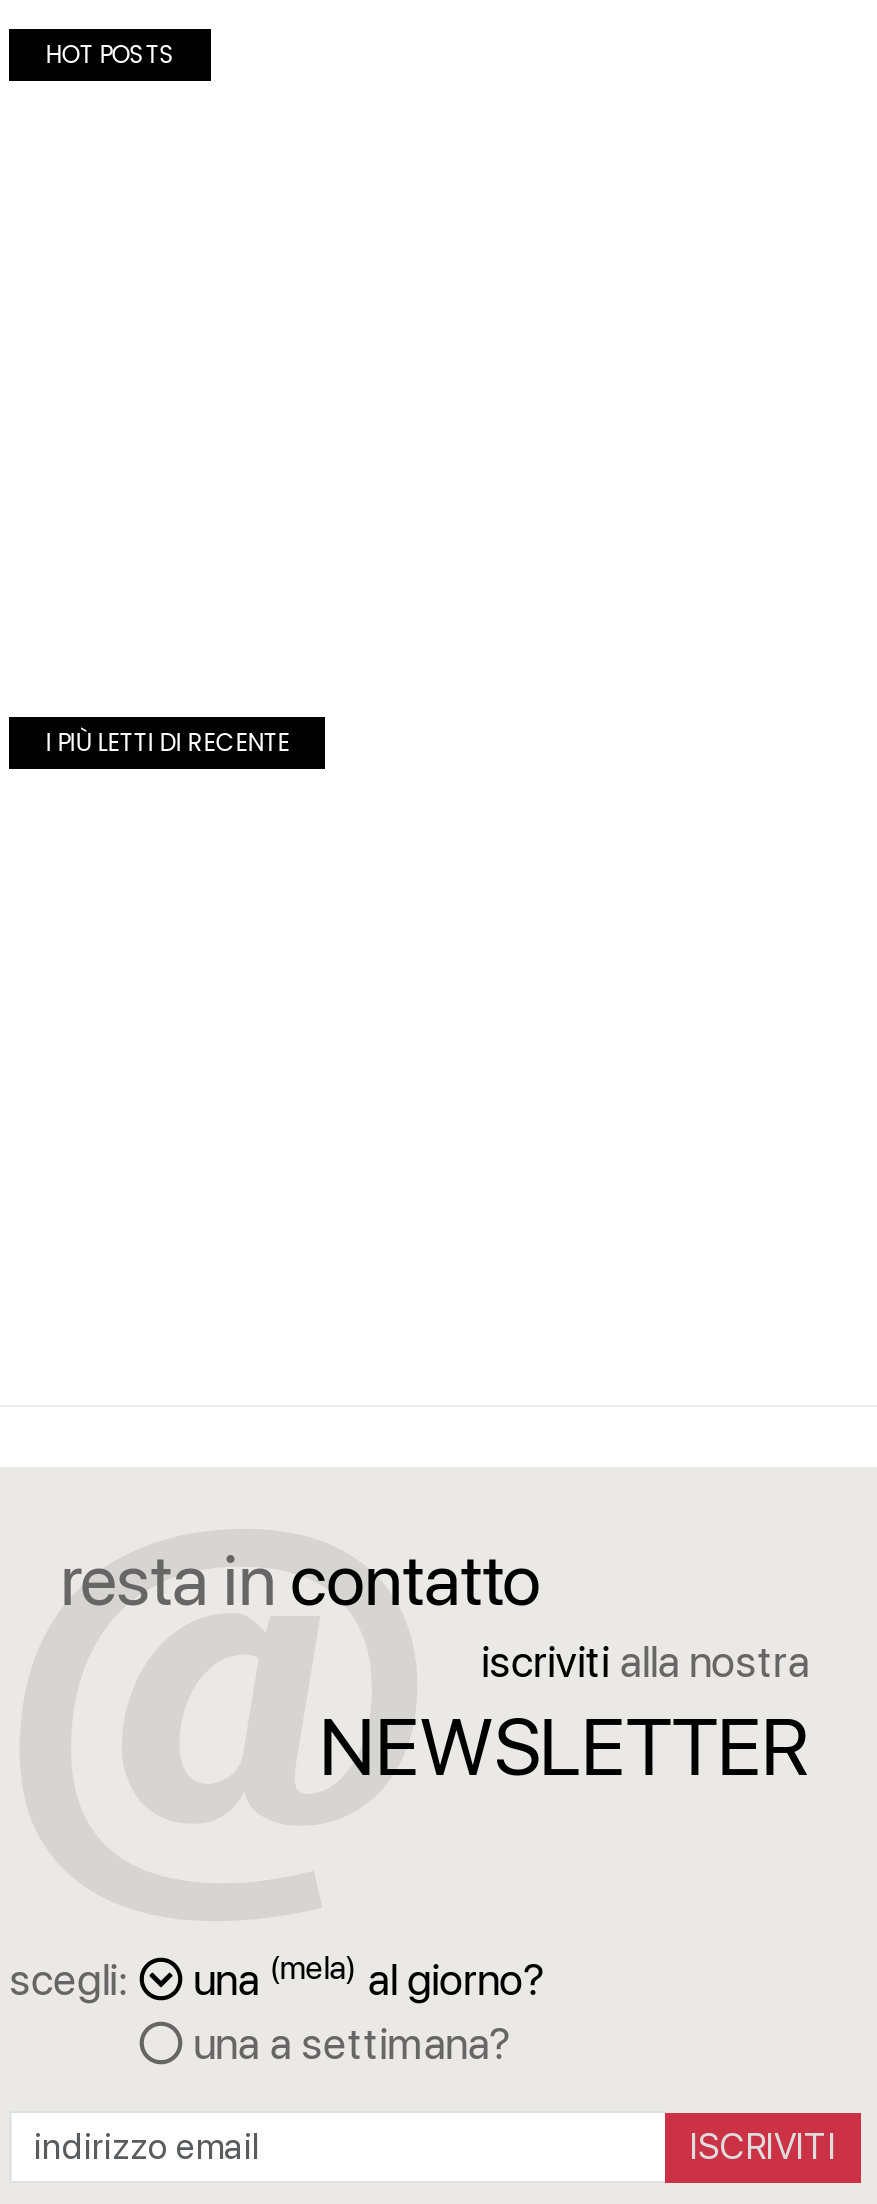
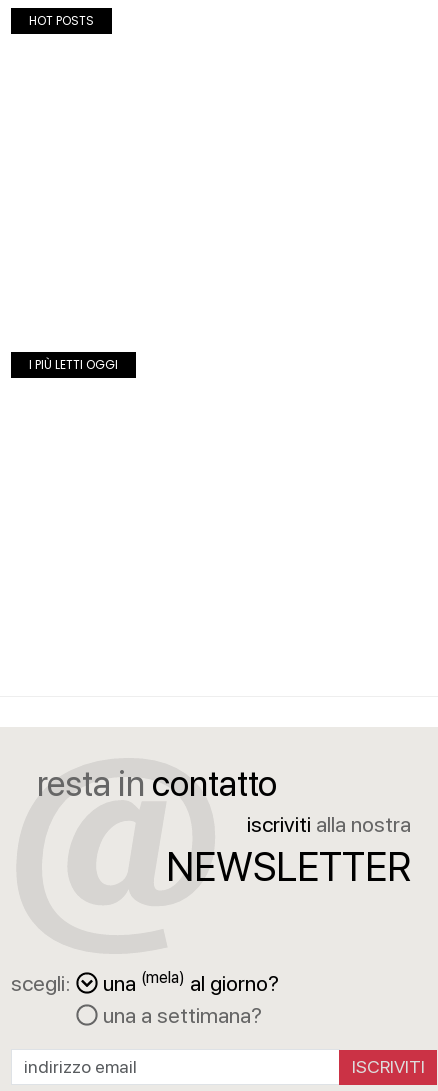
[45,725,289,759] I PIÙ LETTI DI RECENTE -> [29,356,118,373] I PIÙ LETTI OGGI

